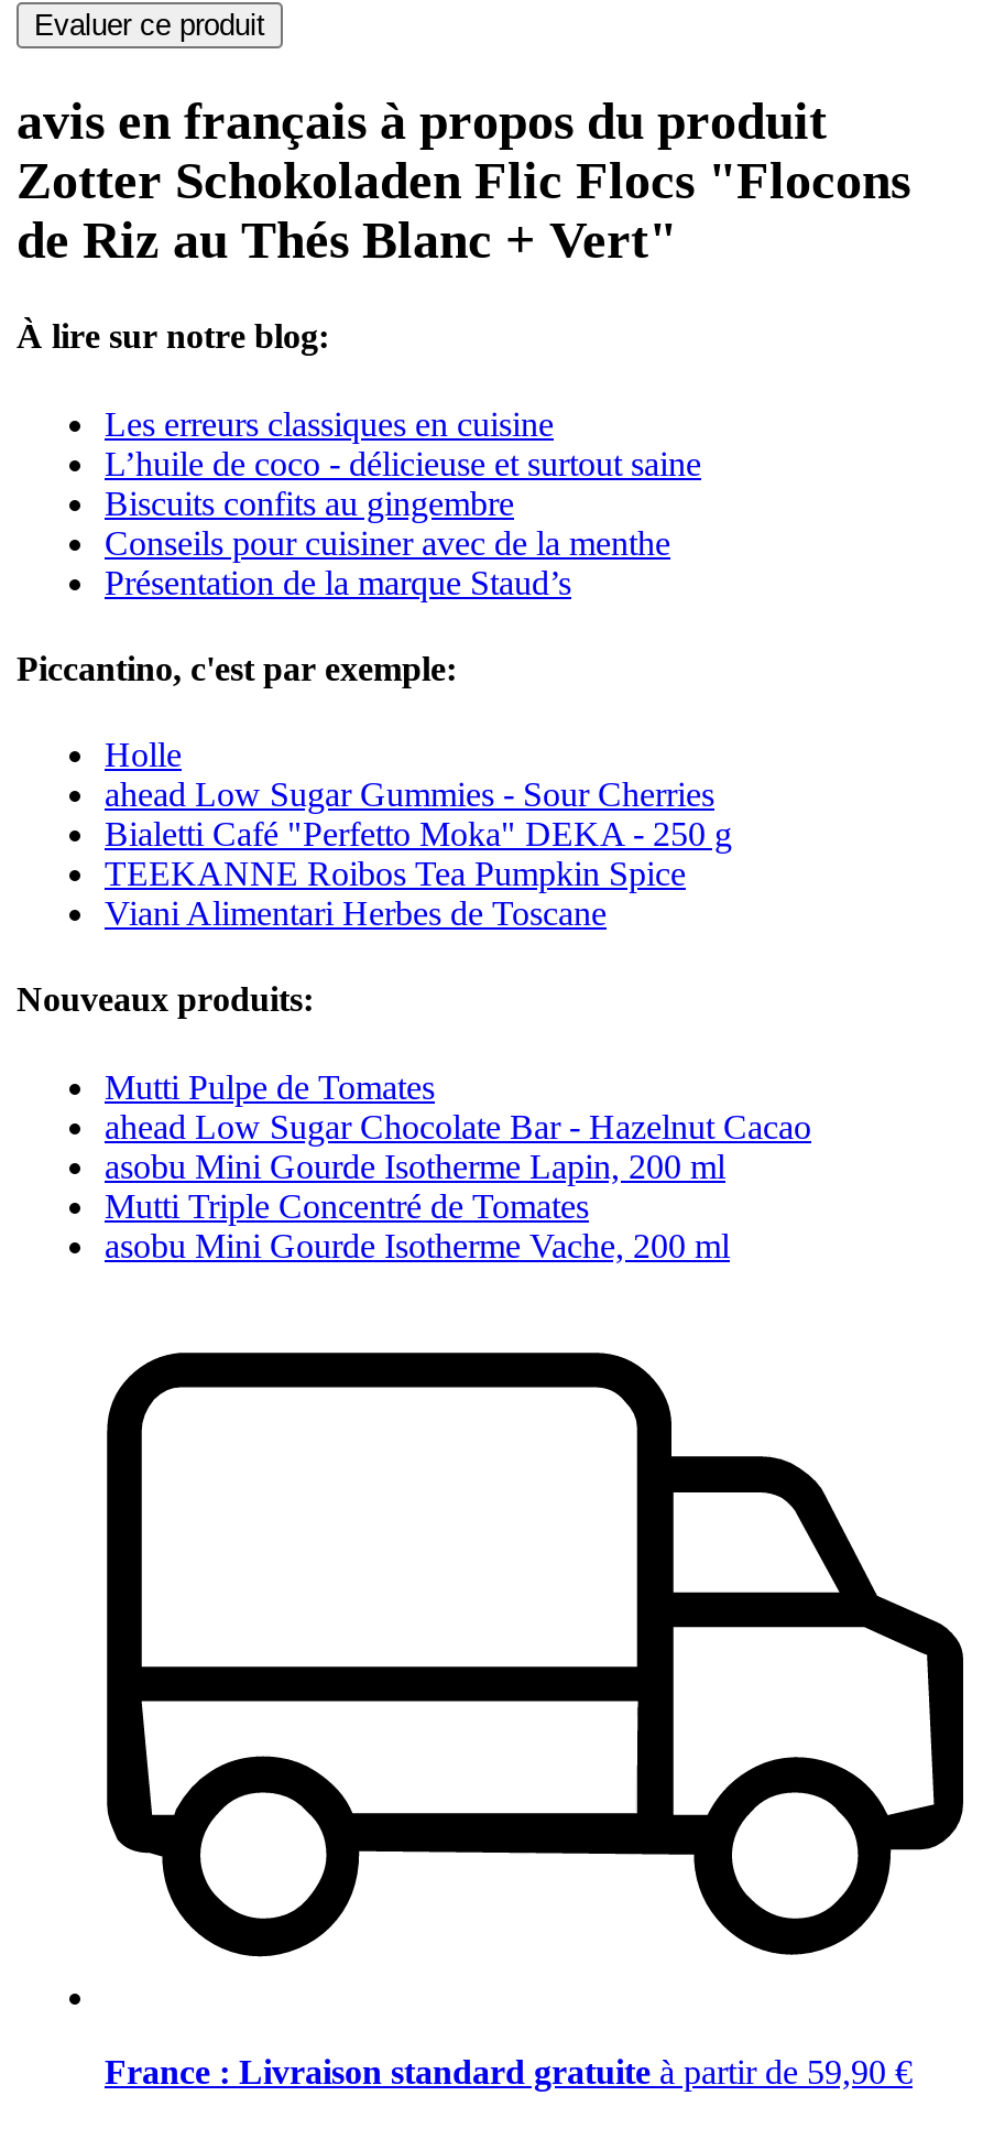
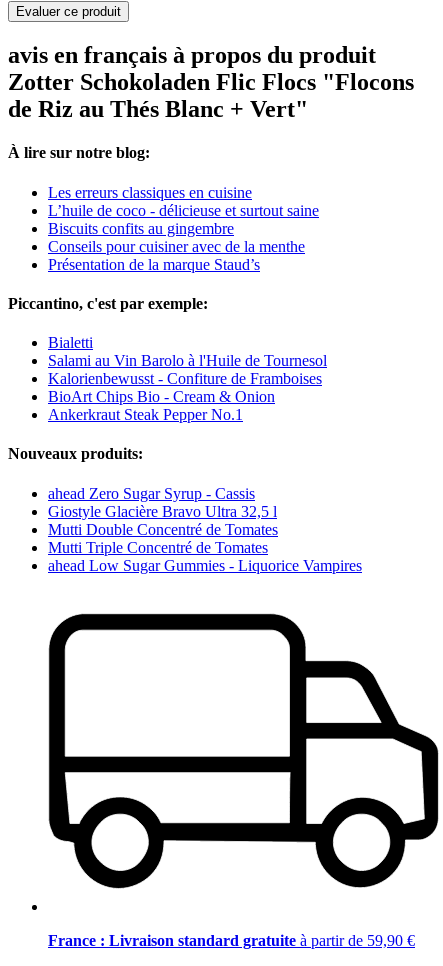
[105,736,732,932] Holle | ahead Low Sugar Gummies - Sour Cherries | Bialetti Café "Perfetto Moka" DEKA - 250 g | TEEKANNE Roibos Tea Pumpkin Spice | Viani Alimentari Herbes de Toscane -> [48,334,327,423] Bialetti | Salami au Vin Barolo à l'Huile de Tournesol | Kalorienbewusst - Confiture de Framboises | BioArt Chips Bio - Cream & Onion | Ankerkraut Steak Pepper No.1
[105,1068,811,1184] Mutti Pulpe de Tomates | ahead Low Sugar Chocolate Bar - Hazelnut Cacao | asobu Mini Gourde Isotherme Lapin, 200 ml -> [48,485,278,538] ahead Zero Sugar Syrup - Cassis | Giostyle Glacière Bravo Ultra 32,5 l | Mutti Double Concentré de Tomates
[105,1226,730,1264] asobu Mini Gourde Isotherme Vache, 200 ml -> [48,557,362,574] ahead Low Sugar Gummies - Liquorice Vampires

